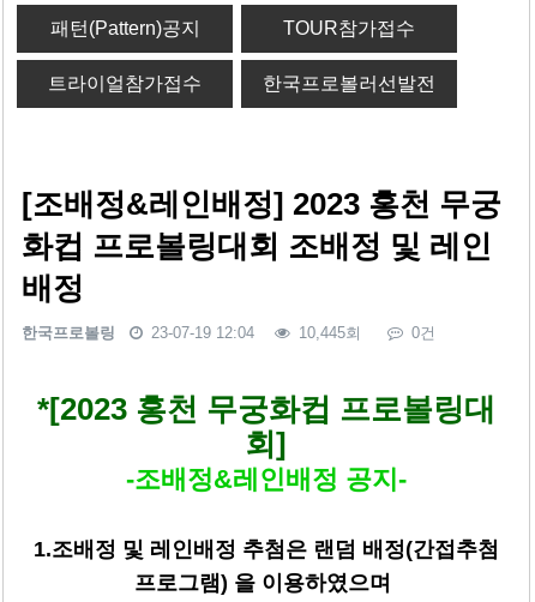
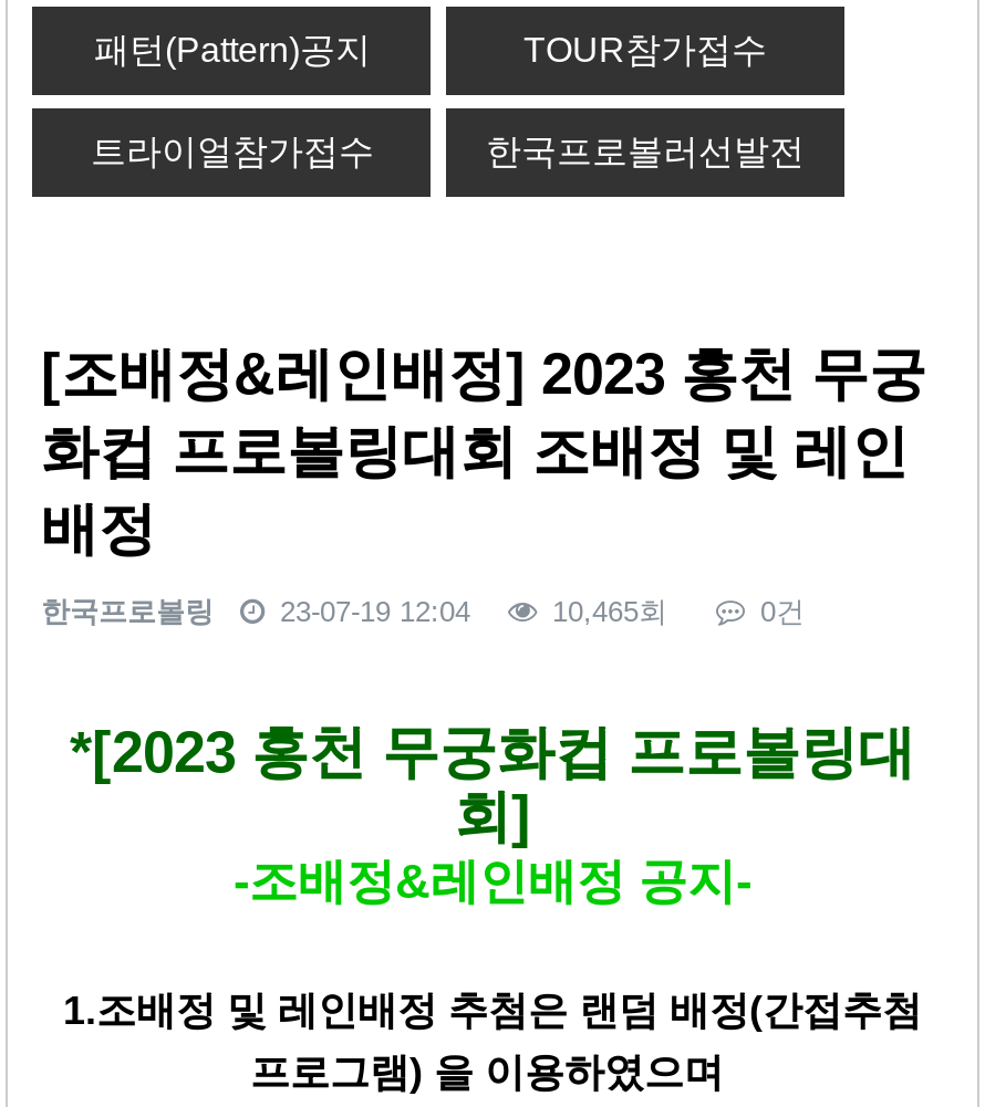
[21,324,361,342] 한국프로볼링 23-07-19 12:04 10,445회 -> [41,595,667,628] 한국프로볼링 23-07-19 12:04 10,465회

